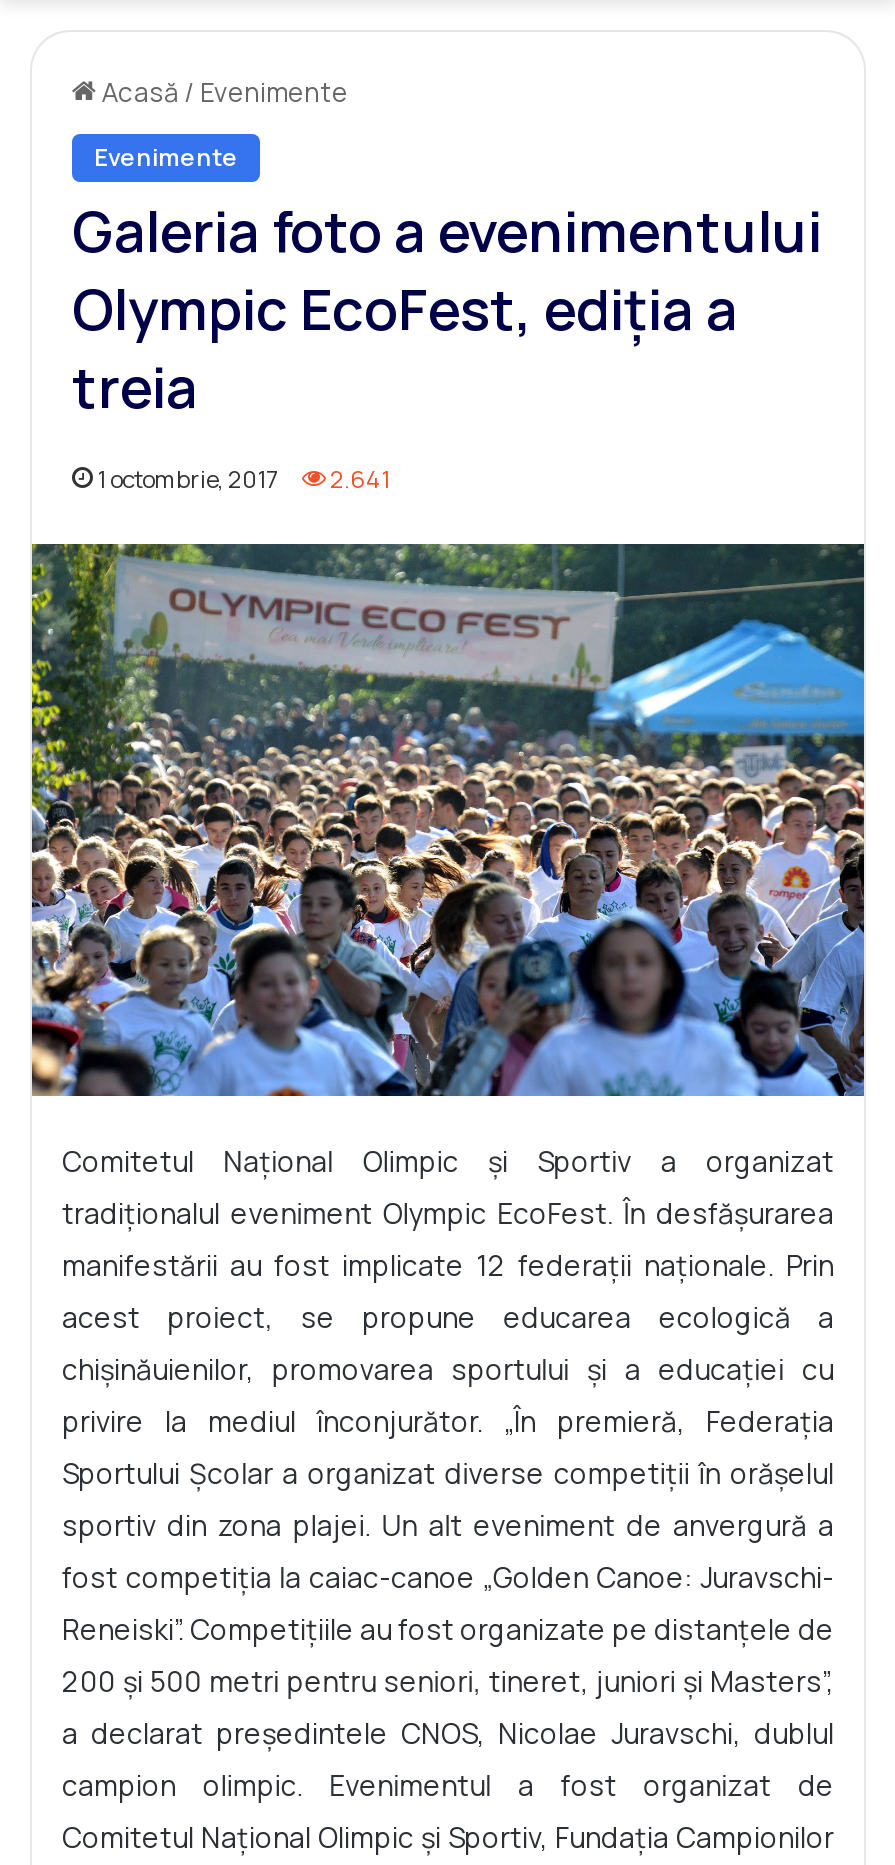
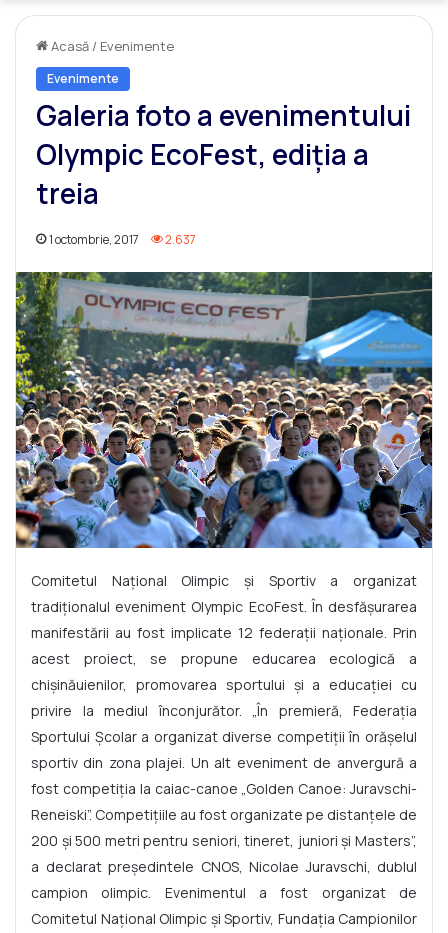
[98,463,390,497] 1 octombrie, 2017 2.641 -> [49,231,196,248] 1 octombrie, 2017 2.637

